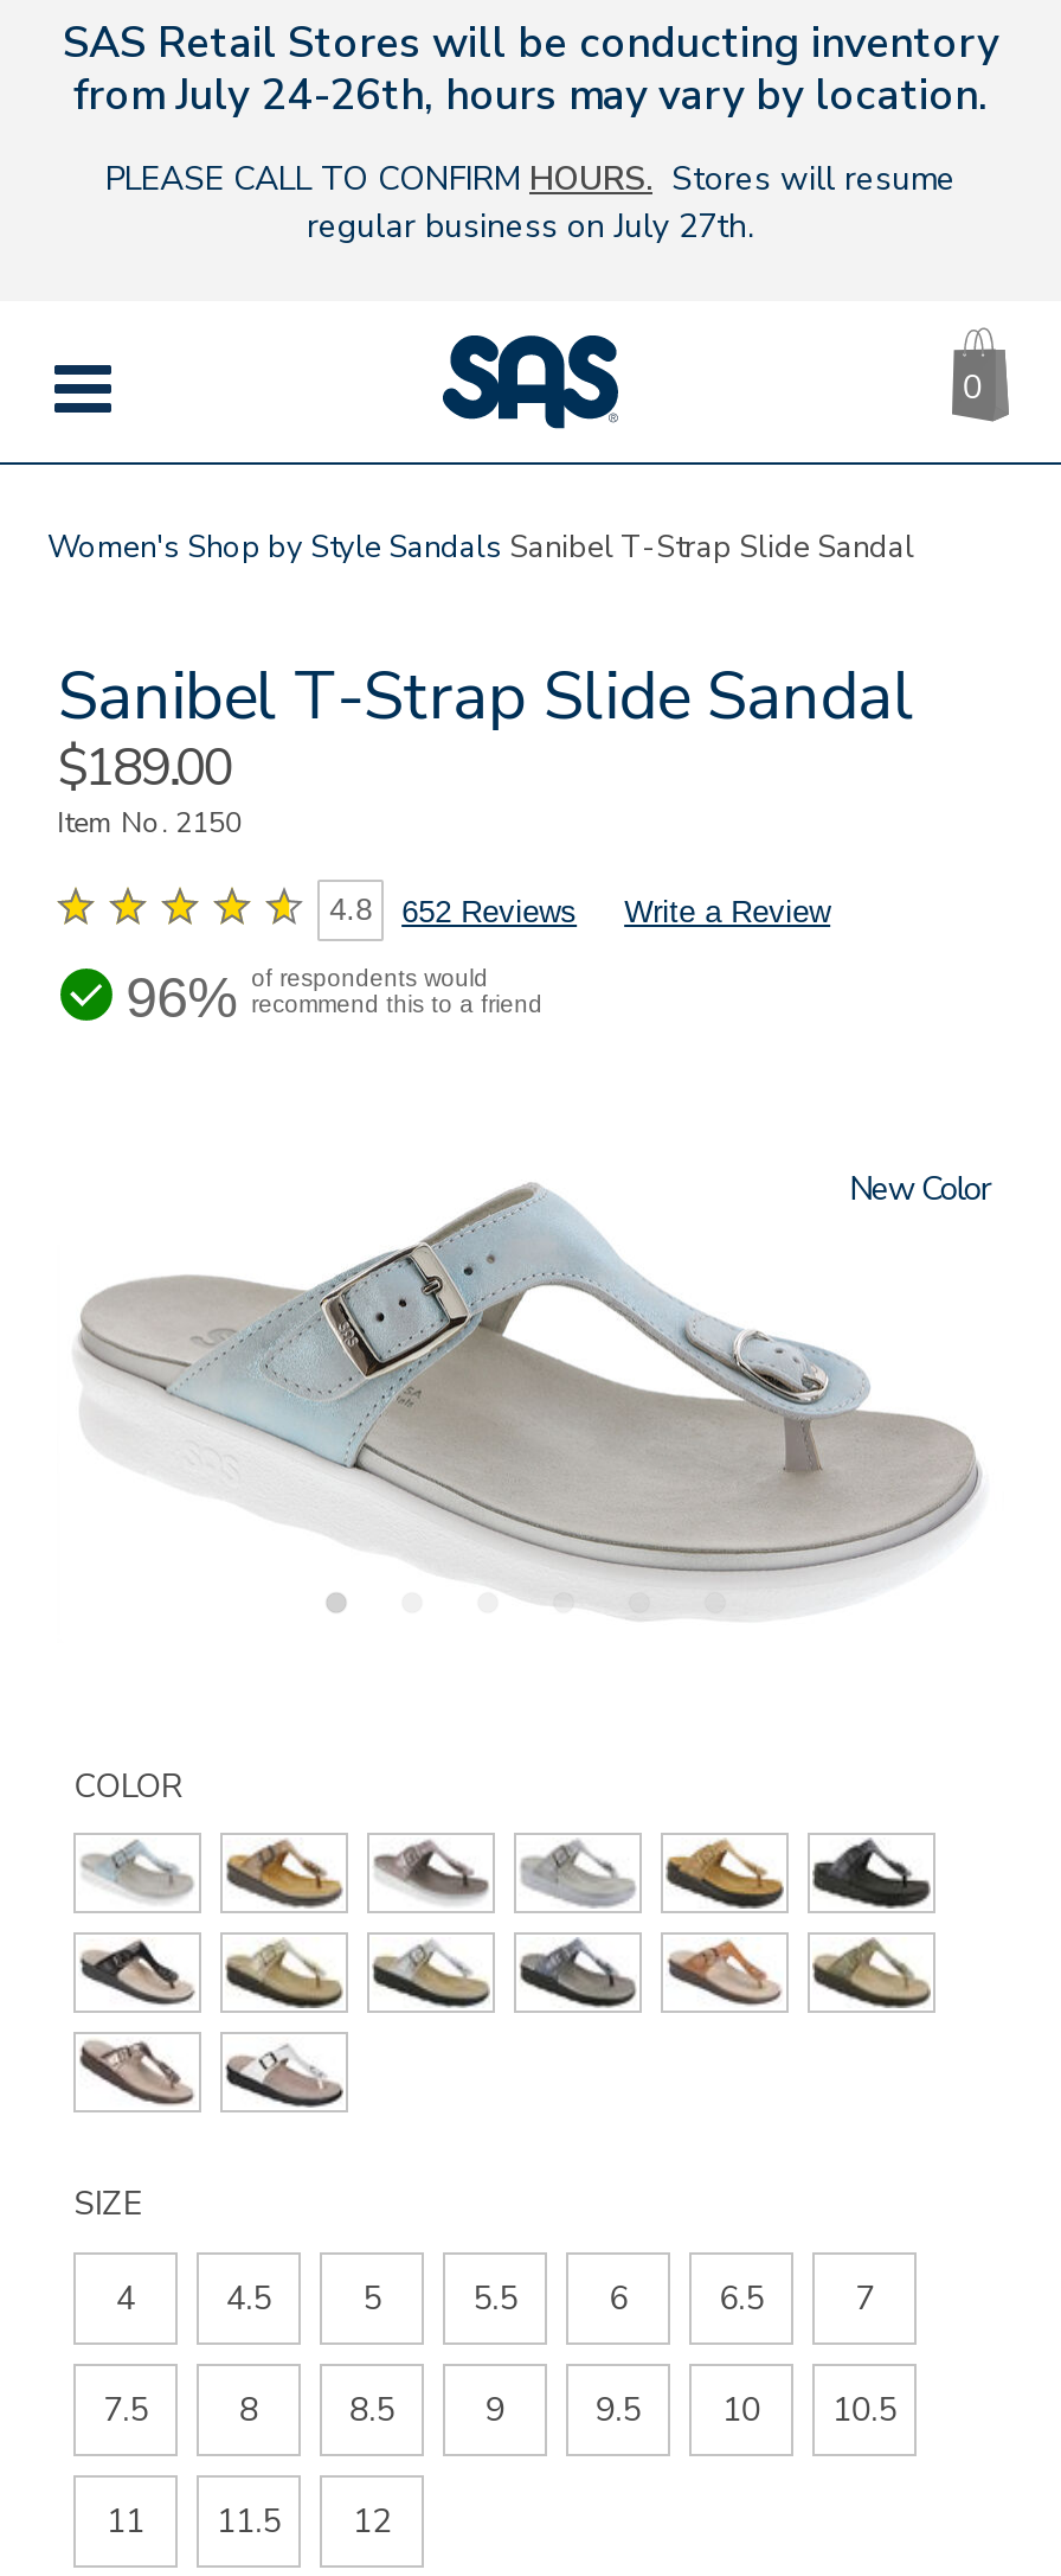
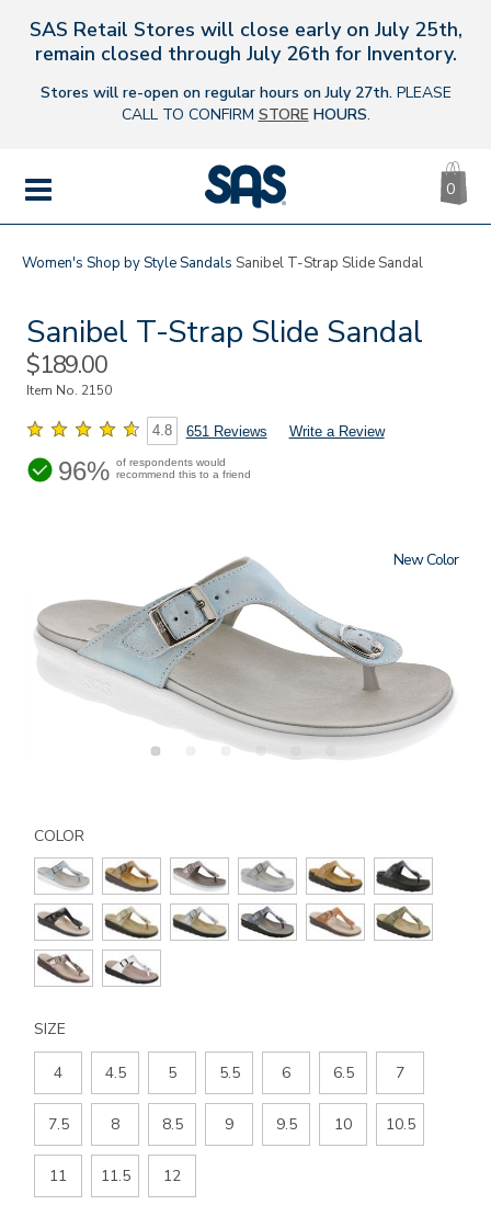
[63,14,998,123] SAS Retail Stores will be conducting inventory | from July 24-26th, hours may vary by location. -> [29,16,462,67] SAS Retail Stores will close early on July 25th, | remain closed through July 26th for Inventory.
[105,156,956,249] PLEASE CALL TO CONFIRM HOURS. Stores will resume | regular business on July 27th. -> [40,82,451,125] Stores will re-open on regular hours on July 27th. PLEASE | CALL TO CONFIRM STORE HOURS.
[329,892,830,929] 4.8 652 Reviews Write a Review -> [152,422,384,439] 4.8 651 Reviews Write a Review

